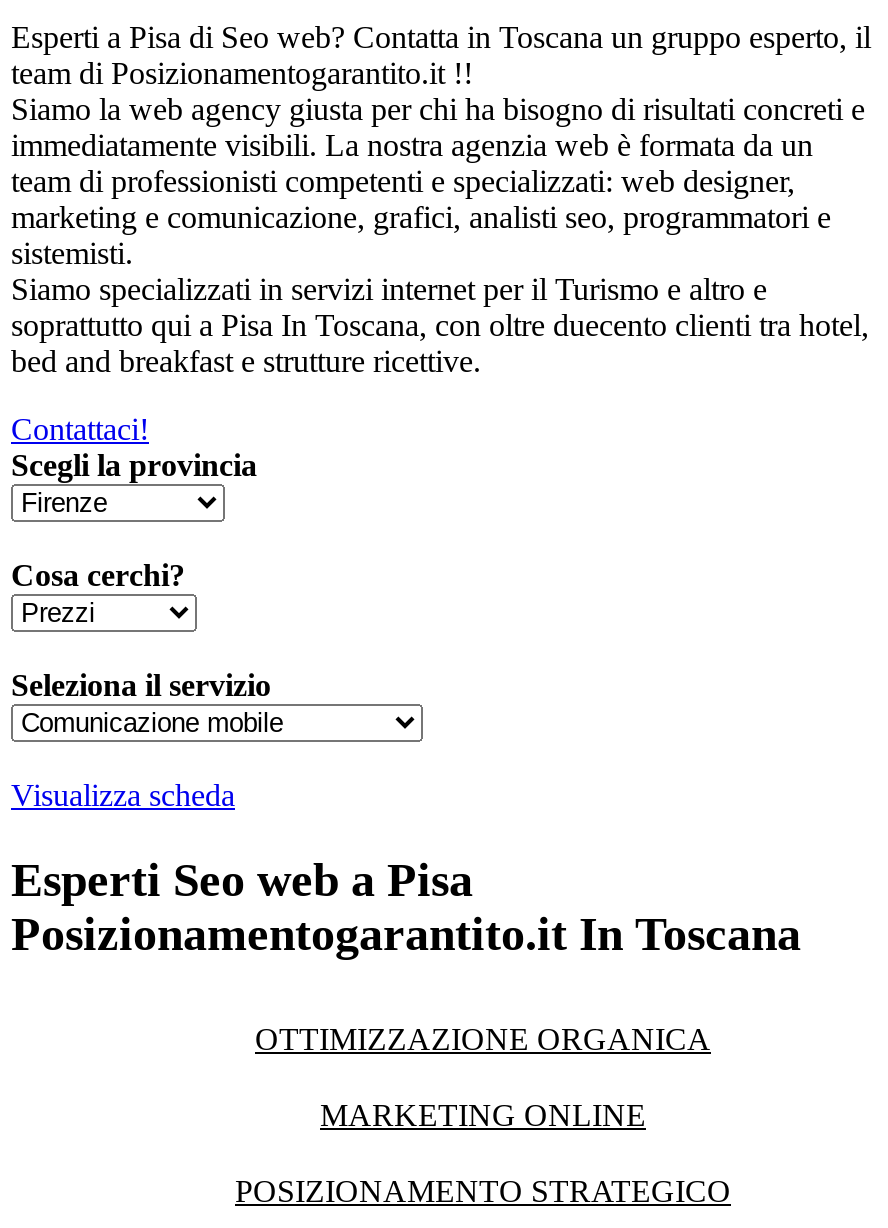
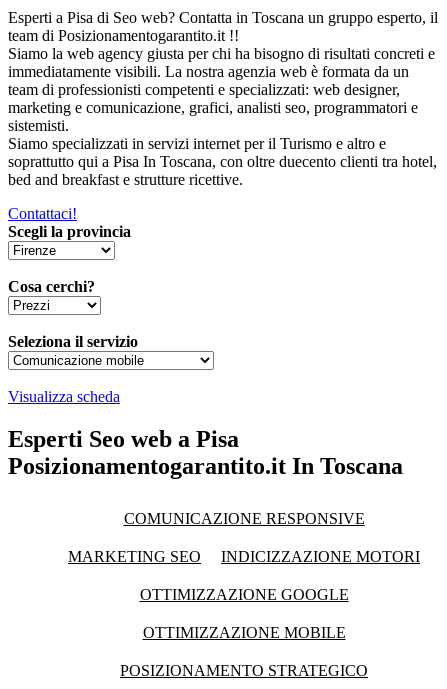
[255,1021,711,1131] OTTIMIZZAZIONE ORGANICA | MARKETING ONLINE -> [68,510,420,641] COMUNICAZIONE RESPONSIVE | MARKETING SEO | INDICIZZAZIONE MOTORI | OTTIMIZZAZIONE GOOGLE | OTTIMIZZAZIONE MOBILE

